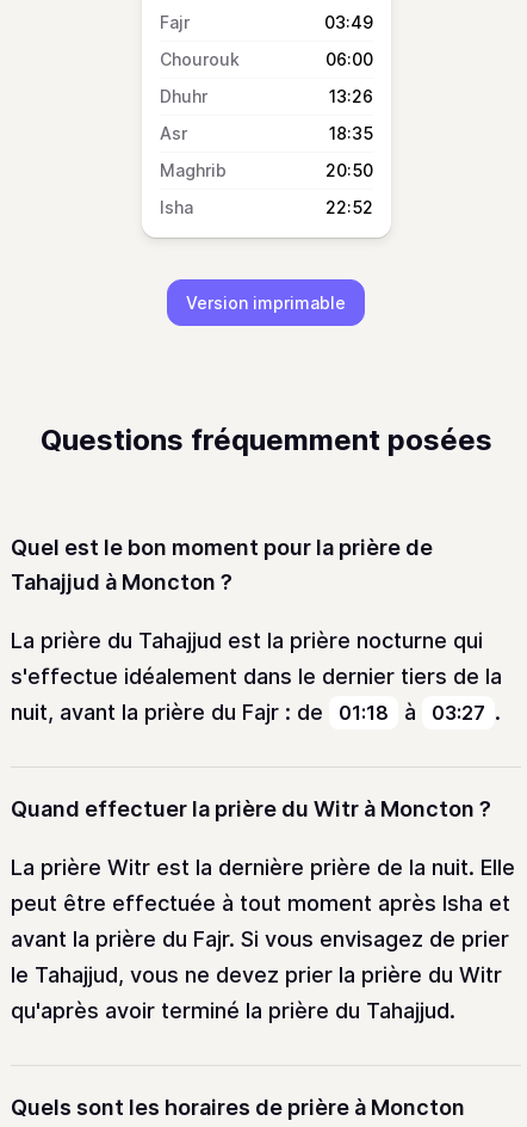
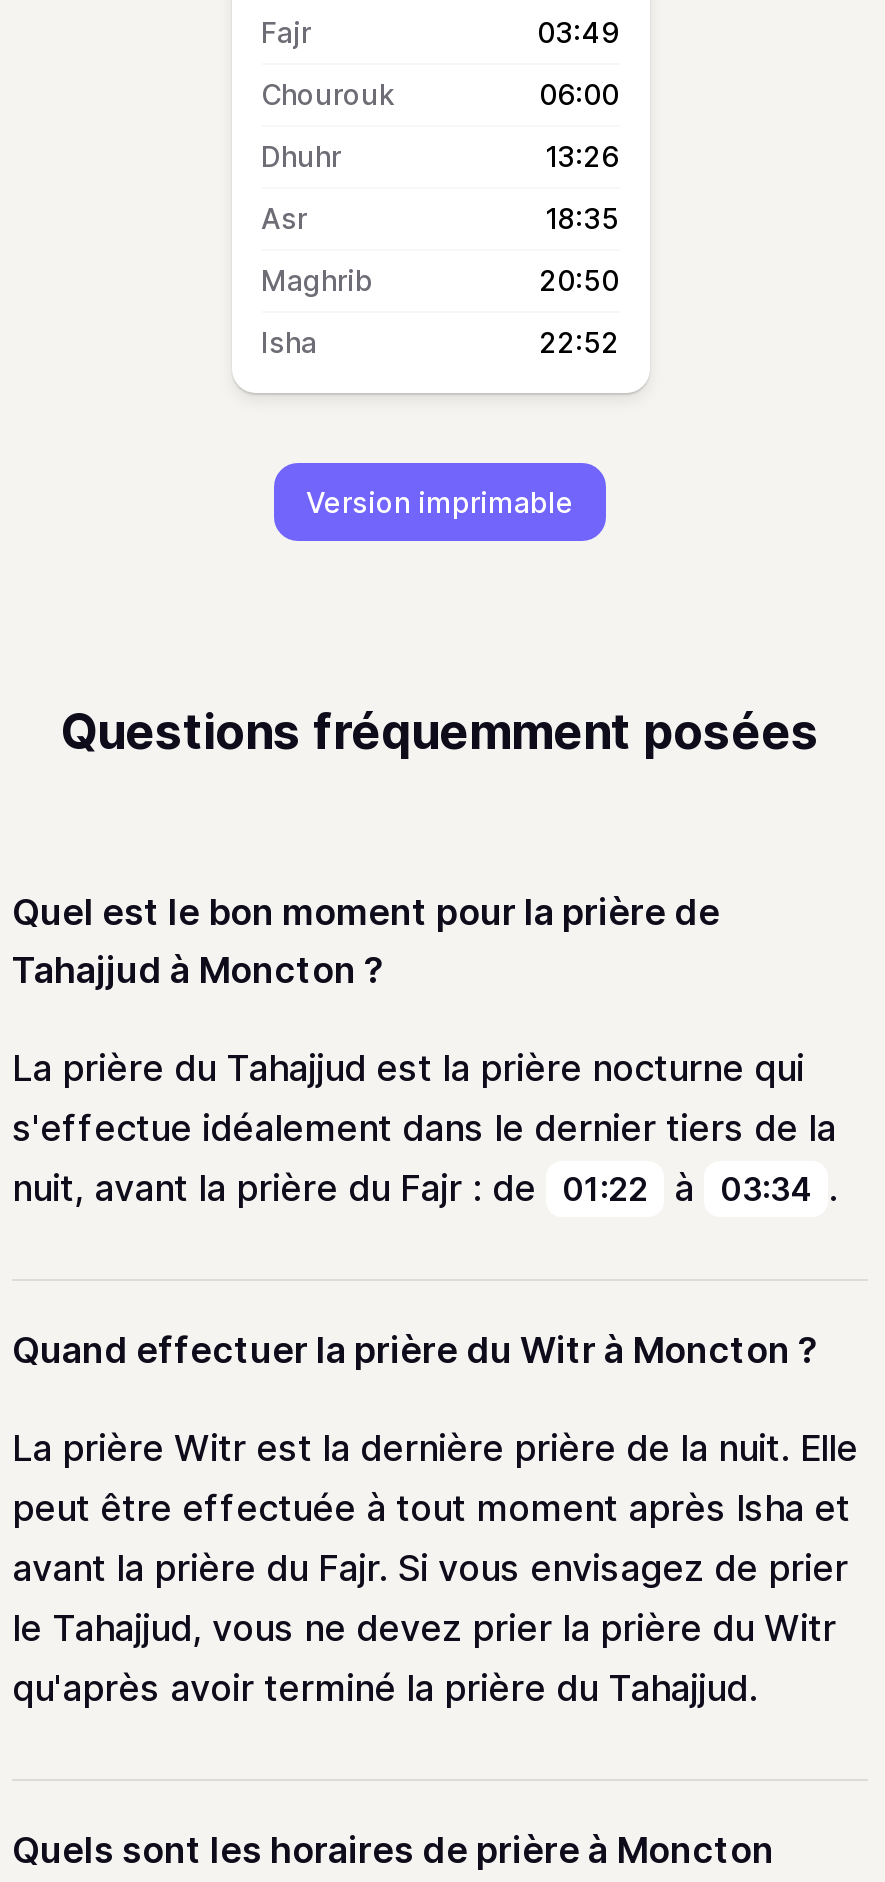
[11,700,501,725] nuit, avant la prière du Fajr : de 01:18 à 03:27 . -> [12,1167,838,1209] nuit, avant la prière du Fajr : de 01:22 à 03:34 .

